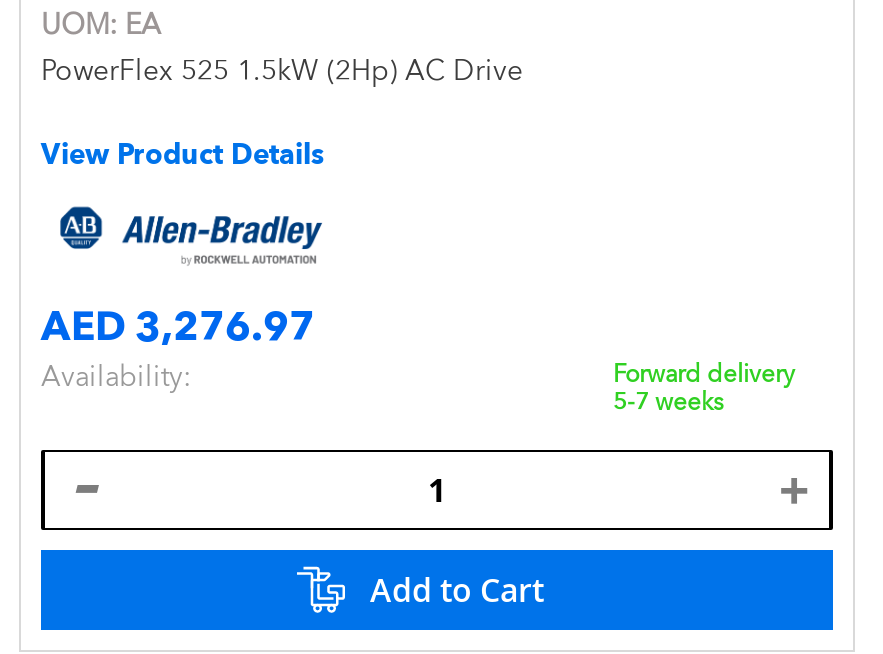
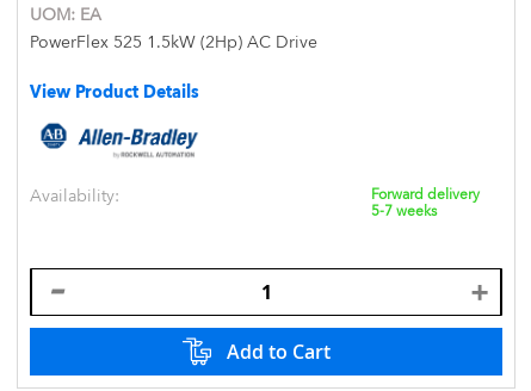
[41,301,315,349] AED 3,276.97 -> none
moved [41,359,795,415] -> [30,185,480,219]: Availability: | Forward delivery | 5-7 weeks

